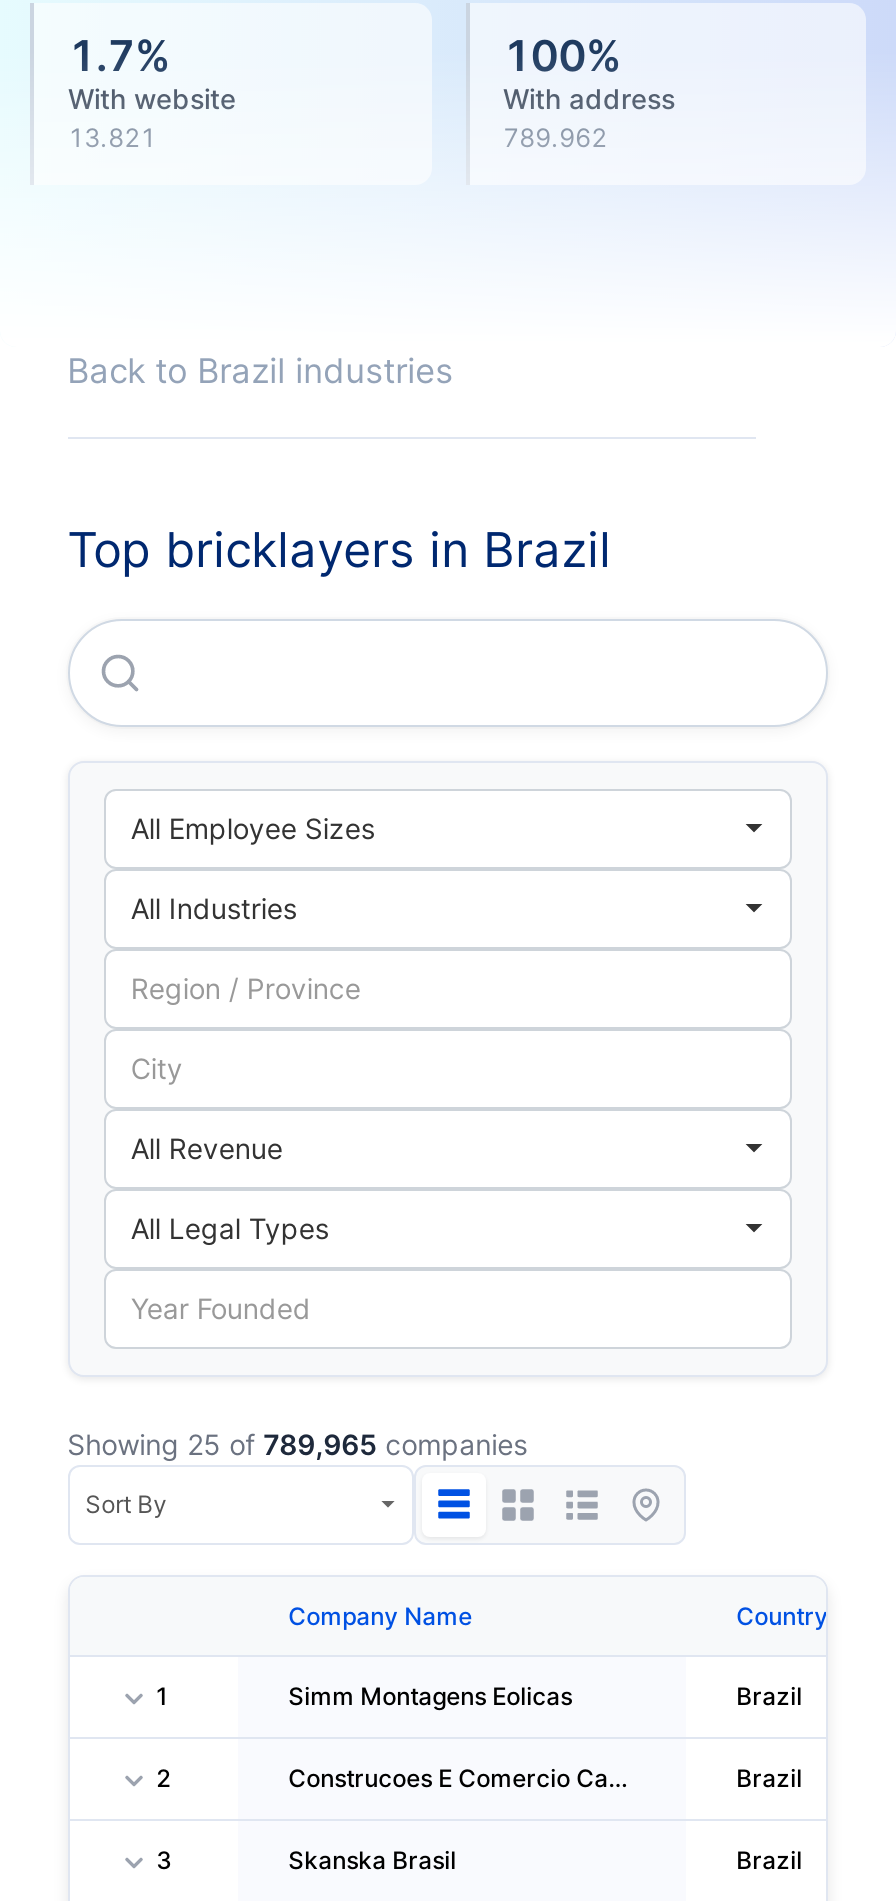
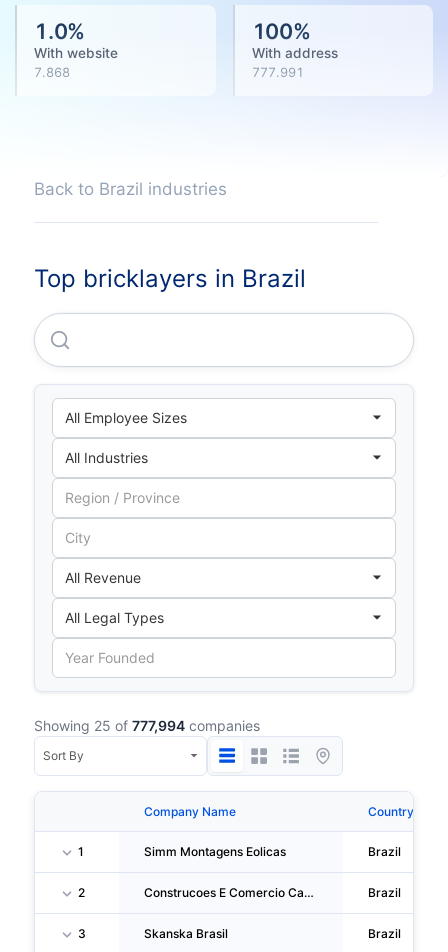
[68,29,170,81] 1.7% -> [34,18,85,44] 1.0%
[68,123,156,153] 13.821 -> [34,65,70,80] 7.868
[503,123,607,153] 789.962 -> [251,65,303,80] 777.991
[67,1427,527,1461] Showing 25 of 789,965 companies -> [34,717,260,734] Showing 25 of 777,994 companies

